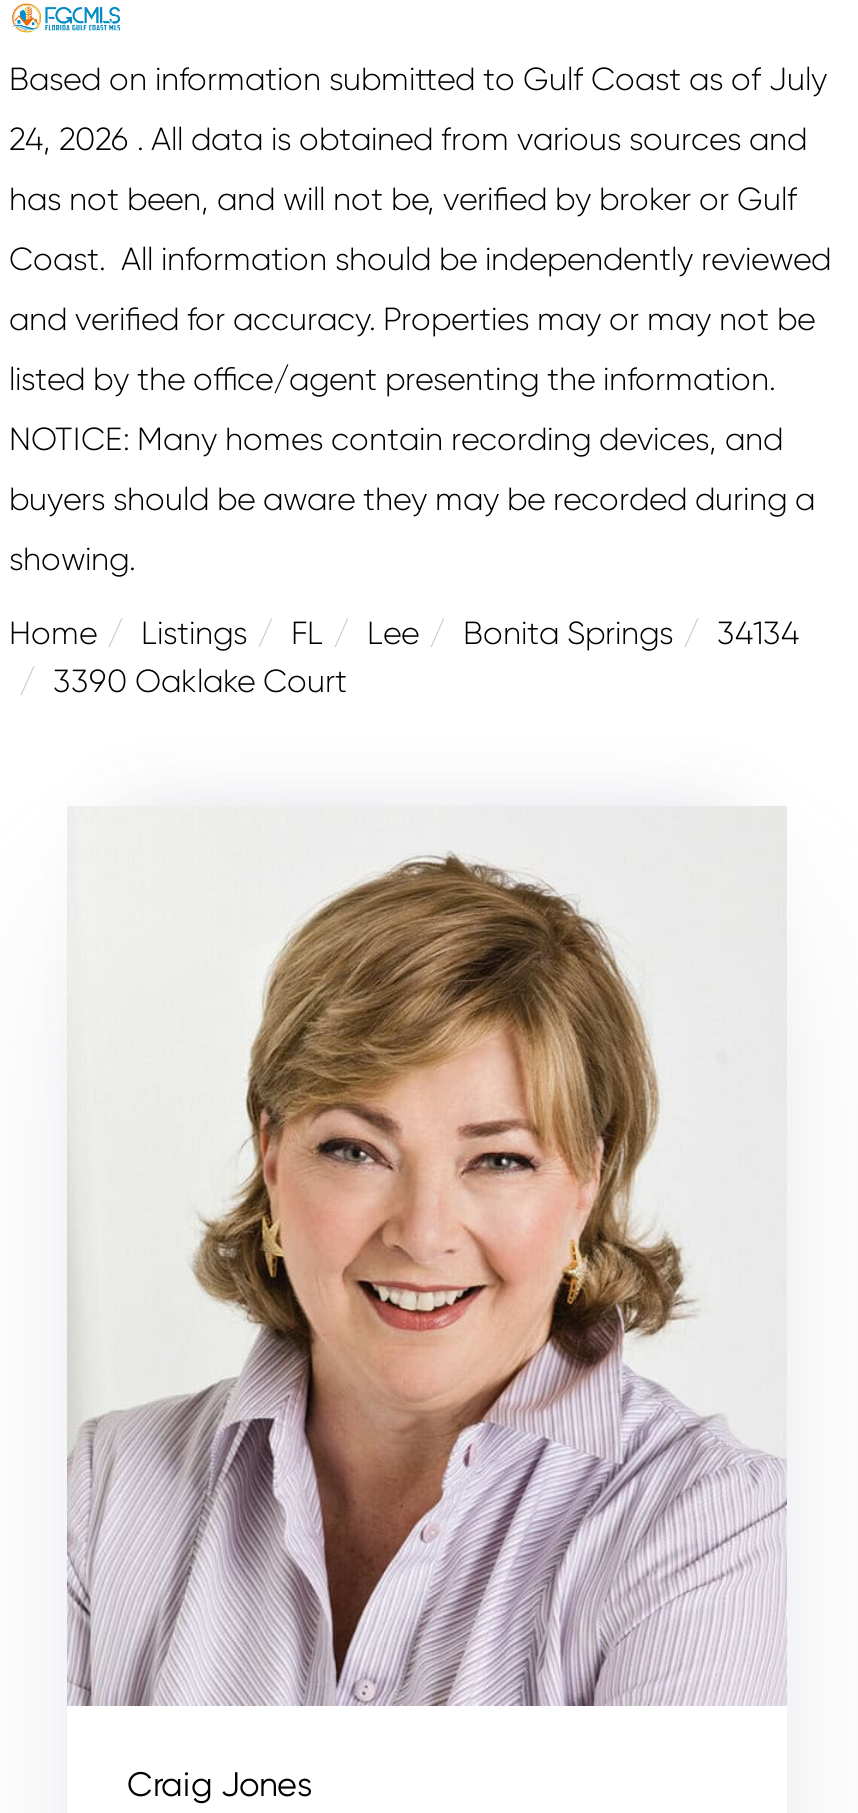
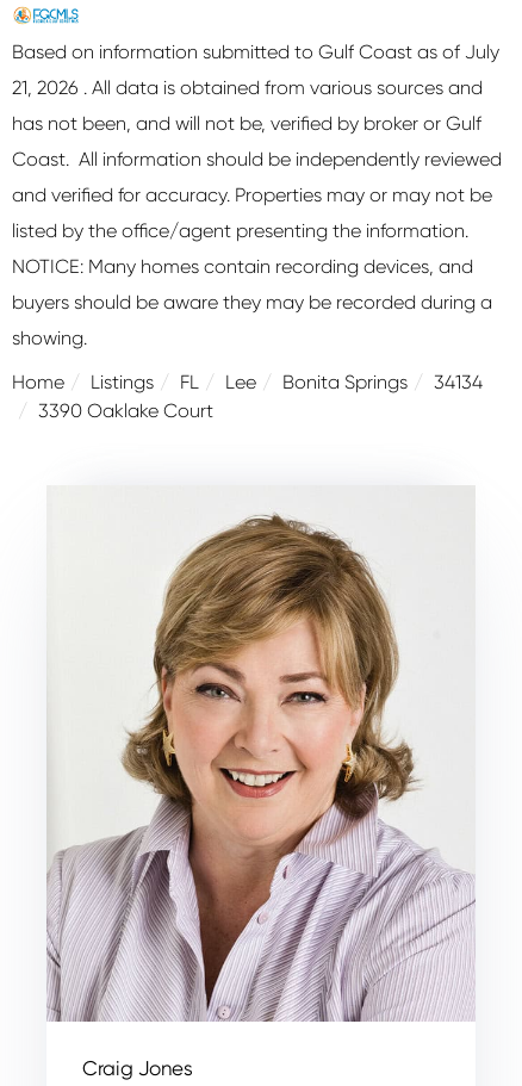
[9,120,807,158] 24, 2026 . All data is obtained from various sources and -> [12,76,483,99] 21, 2026 . All data is obtained from various sources and

